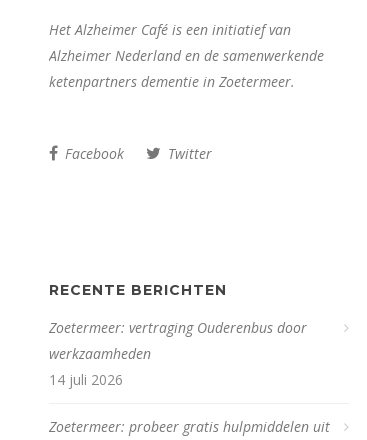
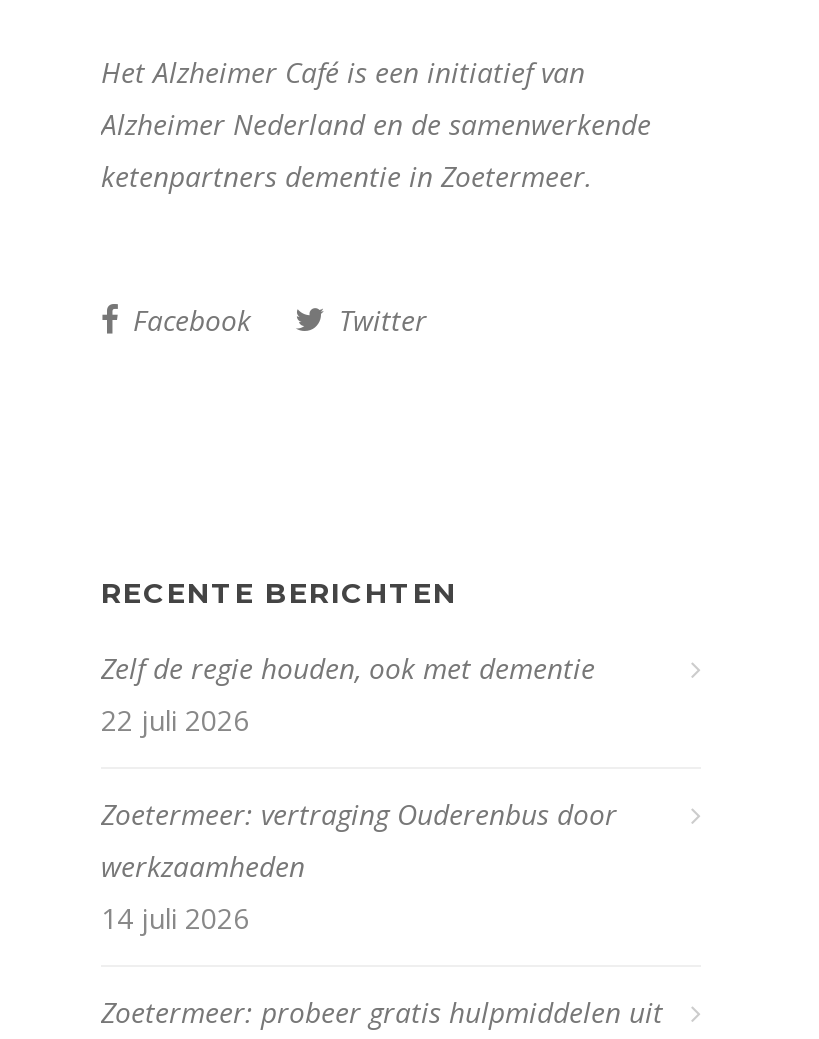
none -> [101,650,595,740] Zelf de regie houden, ook met dementie | 22 juli 2026

